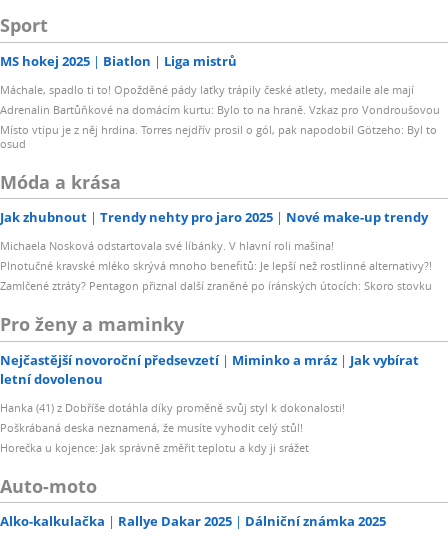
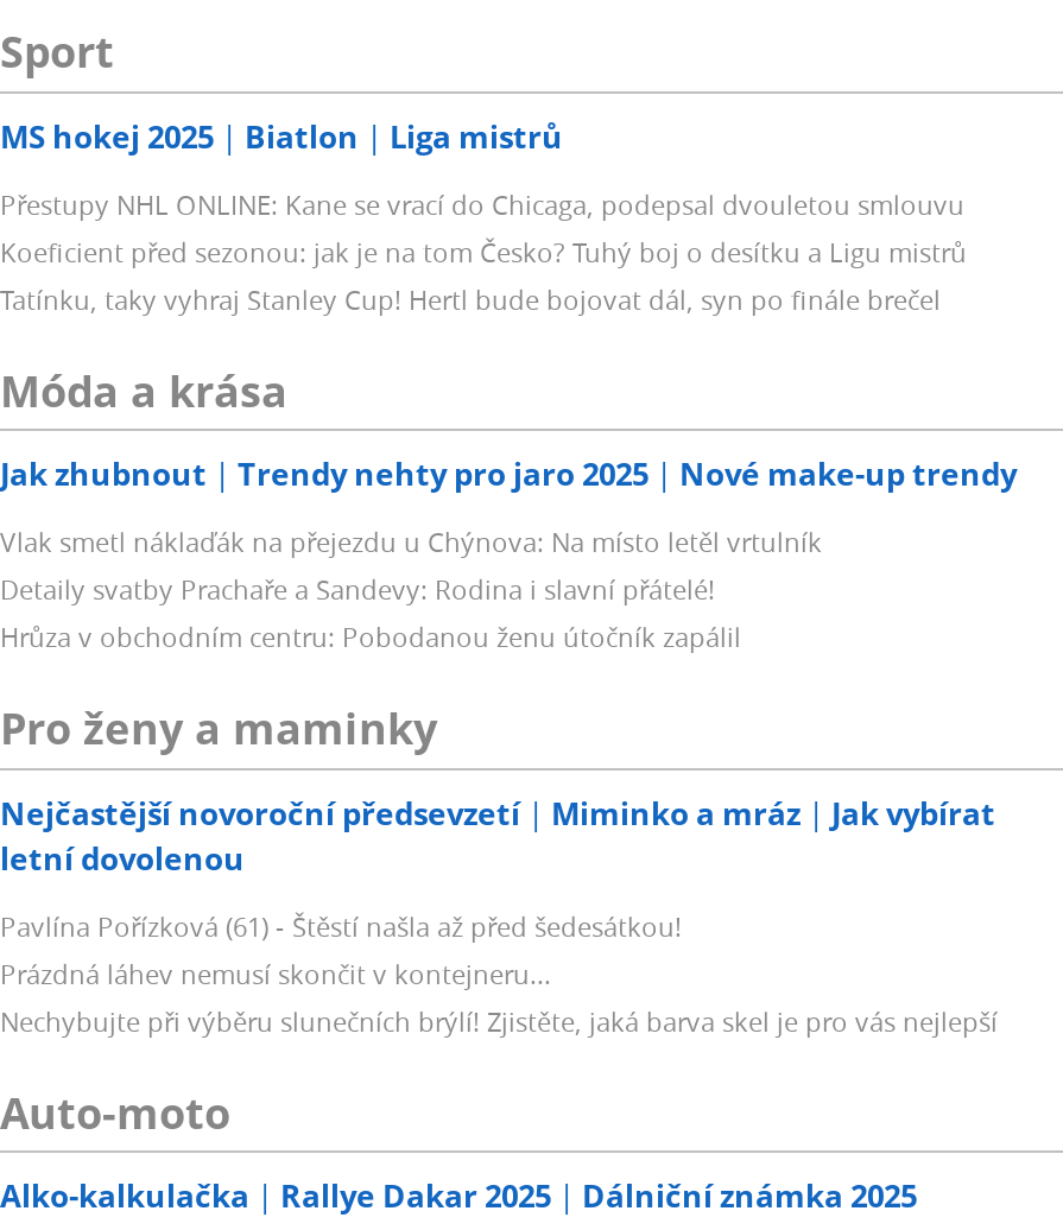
[0,81,440,150] Máchale, spadlo ti to! Opožděné pády laťky trápily české atlety, medaile ale mají | Adrenalin Bartůňkové na domácím kurtu: Bylo to na hraně. Vzkaz pro Vondroušovou | Místo vtipu je z něj hrdina. Torres nejdřív prosil o gól, pak napodobil Götzeho: Byl to | osud -> [0,185,967,316] Přestupy NHL ONLINE: Kane se vrací do Chicaga, podepsal dvouletou smlouvu | Koeficient před sezonou: jak je na tom Česko? Tuhý boj o desítku a Ligu mistrů | Tatínku, taky vyhraj Stanley Cup! Hertl bude bojovat dál, syn po finále brečel
[0,238,432,293] Michaela Nosková odstartovala své líbánky. V hlavní roli mašina! | Plnotučné kravské mléko skrývá mnoho benefitů: Je lepší než rostlinné alternativy?! | Zamlčené ztráty? Pentagon přiznal další zraněné po íránských útocích: Skoro stovku -> [0,524,822,654] Vlak smetl náklaďák na přejezdu u Chýnova: Na místo letěl vrtulník | Detaily svatby Prachaře a Sandevy: Rodina i slavní přátelé! | Hrůza v obchodním centru: Pobodanou ženu útočník zapálil
[0,399,345,454] Hanka (41) z Dobříše dotáhla díky proměně svůj styl k dokonalosti! | Poškrábaná deska neznamená, že musíte vyhodit celý stůl! | Horečka u kojence: Jak správně změřit teplotu a kdy ji srážet -> [0,907,998,1038] Pavlína Pořízková (61) - Štěstí našla až před šedesátkou! | Prázdná láhev nemusí skončit v kontejneru... | Nechybujte při výběru slunečních brýlí! Zjistěte, jaká barva skel je pro vás nejlepší

